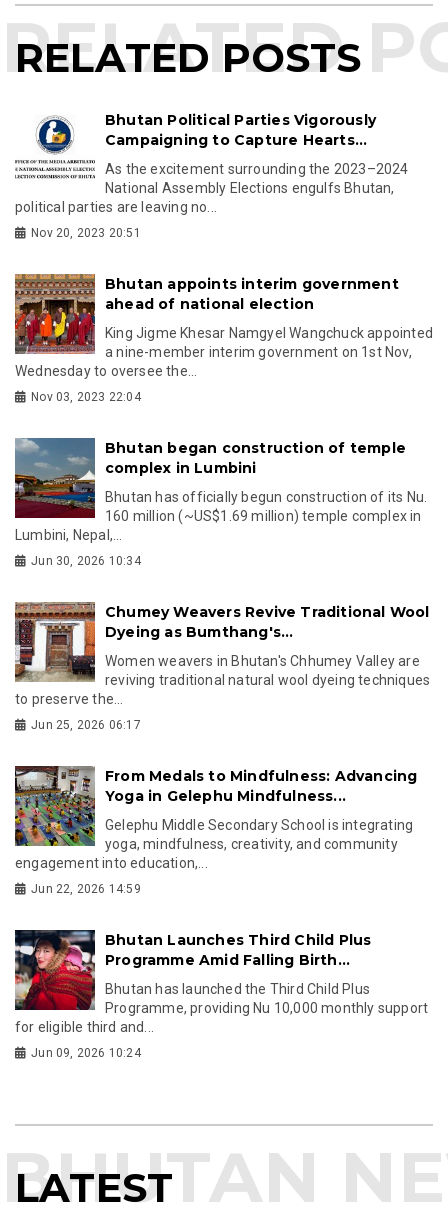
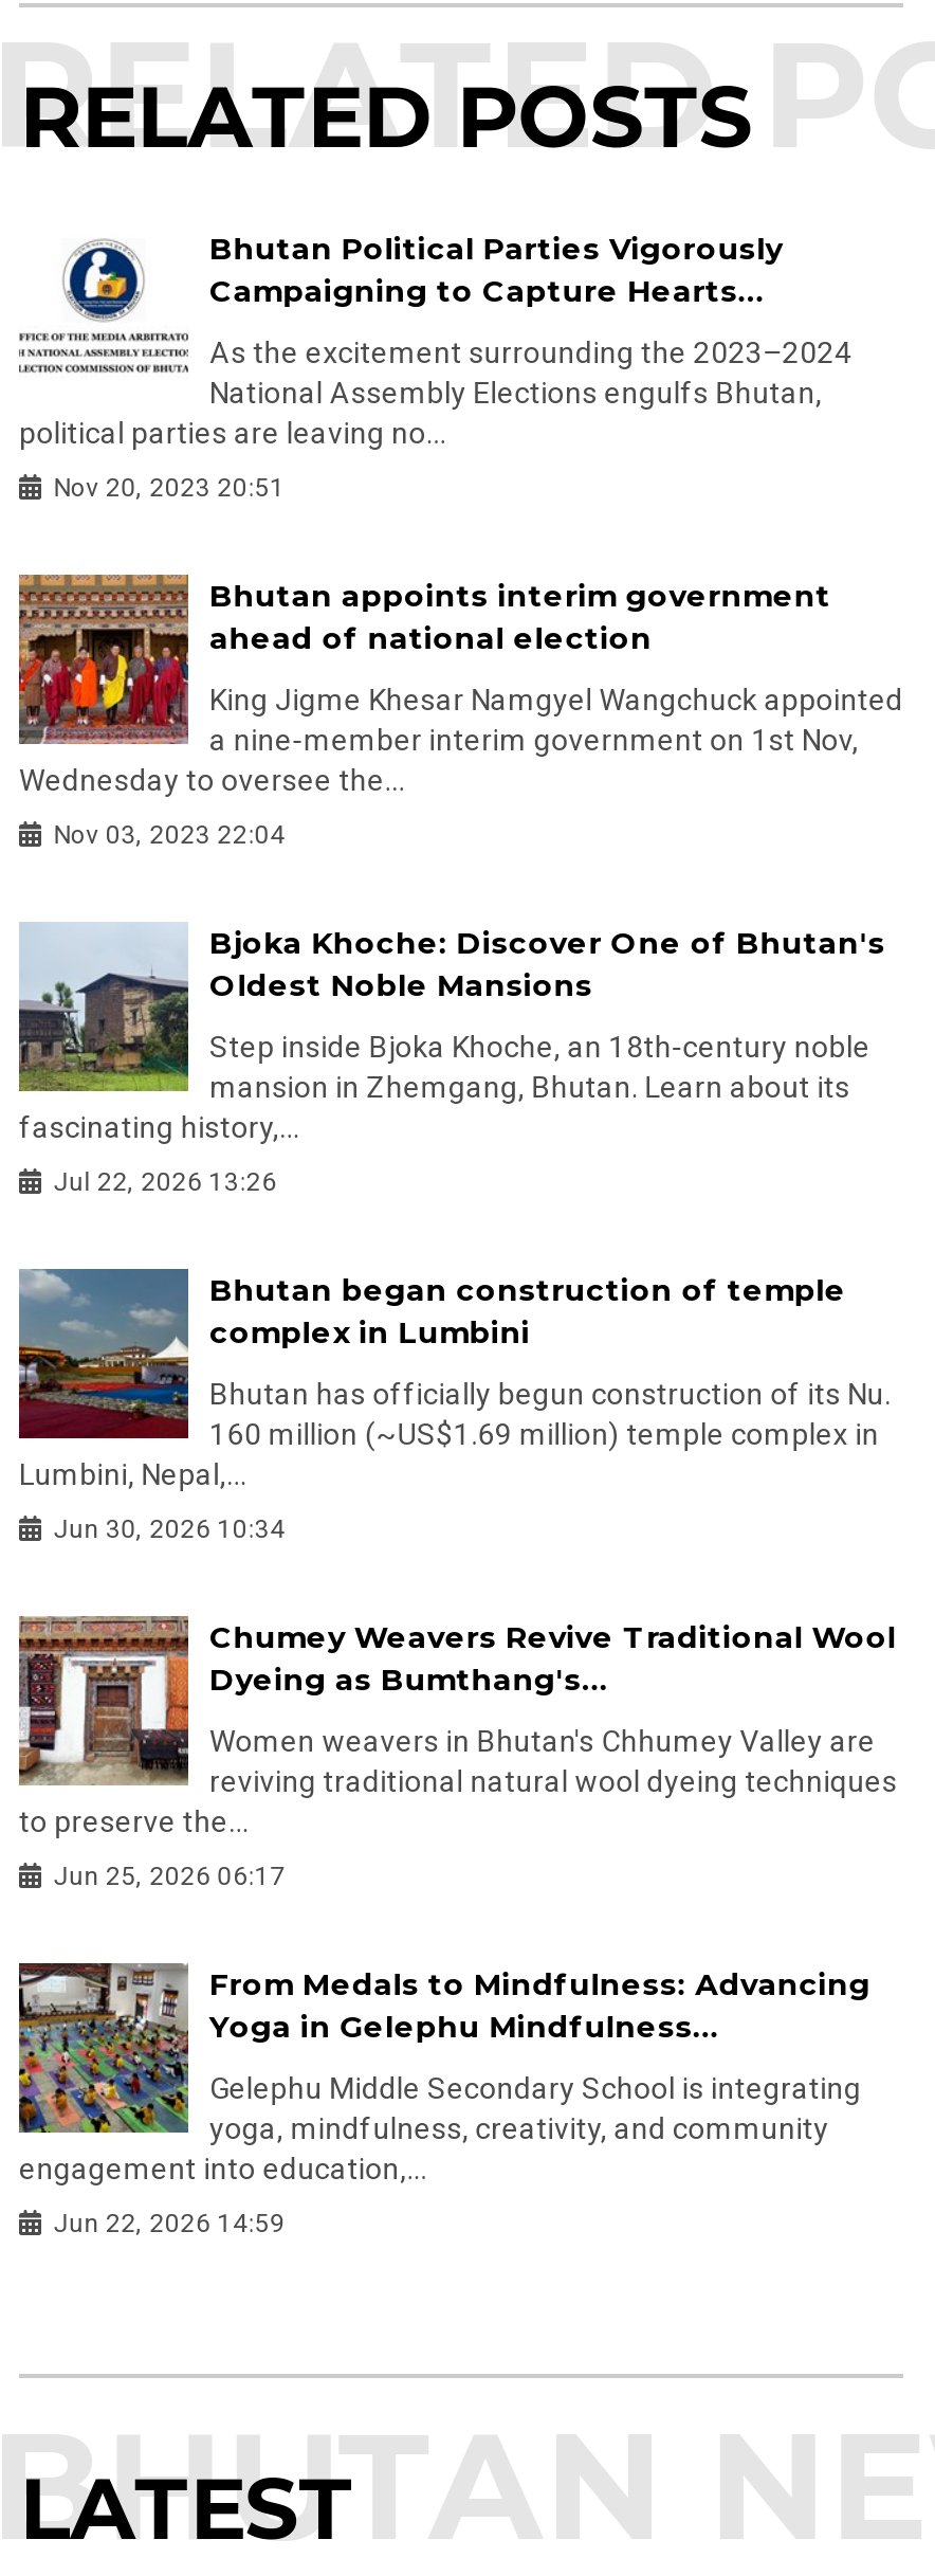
none -> [19,923,886,1196] [image] | Bjoka Khoche: Discover One of Bhutan's | Oldest Noble Mansions | Step inside Bjoka Khoche, an 18th-century noble | mansion in Zhemgang, Bhutan. Learn about its | fascinating history,... | Jul 22, 2026 13:26
moved [13,437,430,896] -> [15,1267,897,2238]: [image] | Bhutan began construction of temple | complex in Lumbini | ... | engagement into education,... | Jun 22, 2026 14:59
[14,929,428,1060] [image] | Bhutan Launches Third Child Plus | Programme Amid Falling Birth... | Bhutan has launched the Third Child Plus | Programme, providing Nu 10,000 monthly support | for eligible third and... | Jun 09, 2026 10:24 -> none

